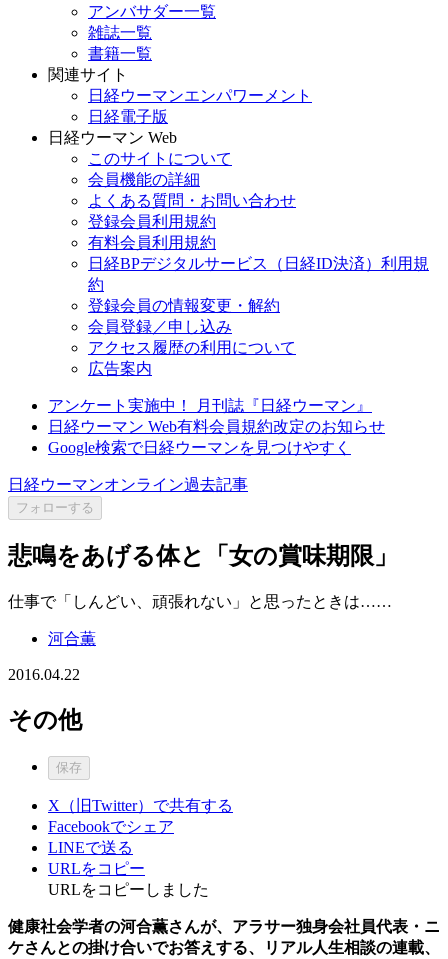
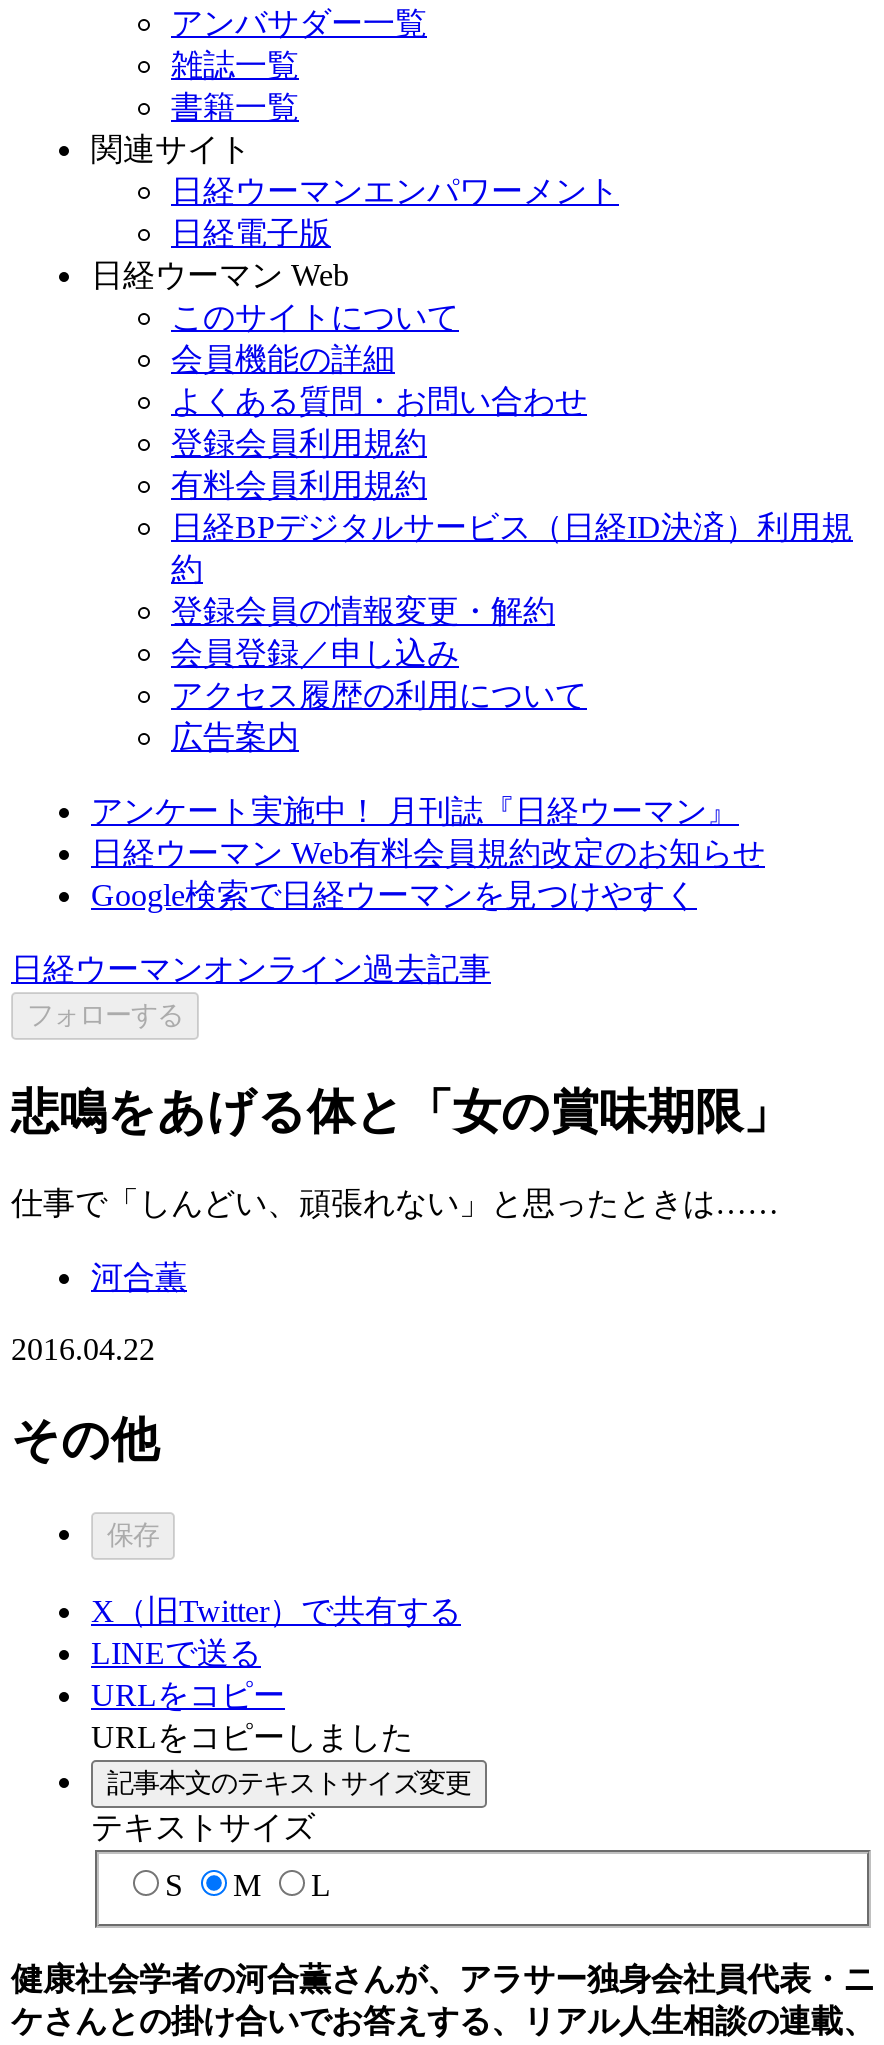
[48,818,174,835] Facebookでシェア -> none
moved [48,839,209,898] -> [91,1635,413,1753]: LINEで送る | URLをコピー | URLをコピーしました
none -> [91,1767,471,1902] 記事本文のテキストサイズ変更 | テキストサイズ | S | M | L

